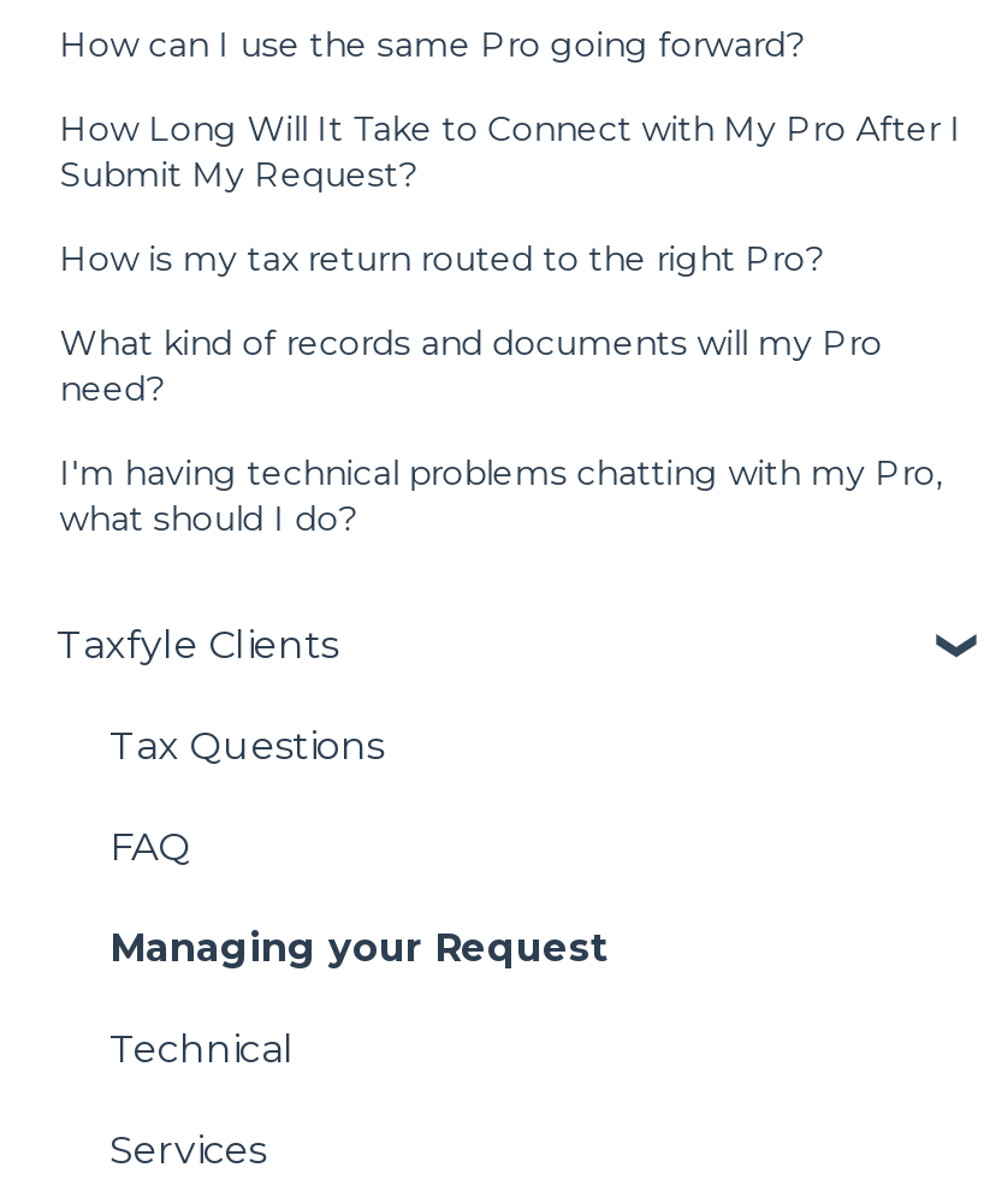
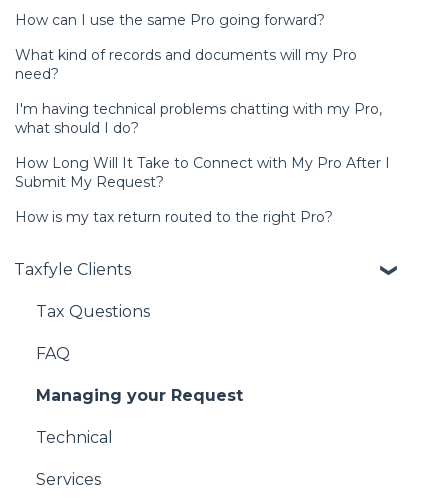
moved [59,107,962,280] -> [15,154,390,226]: How Long Will It Take to Connect with My Pro After I | Submit My Request? | How is my tax return routed to the right Pro?
moved [59,321,942,540] -> [15,46,382,137]: What kind of records and documents will my Pro | need? | I'm having technical problems chatting with my Pro, | what should I do?

